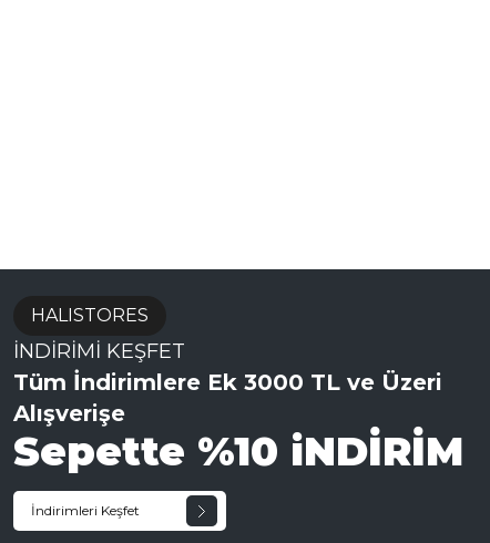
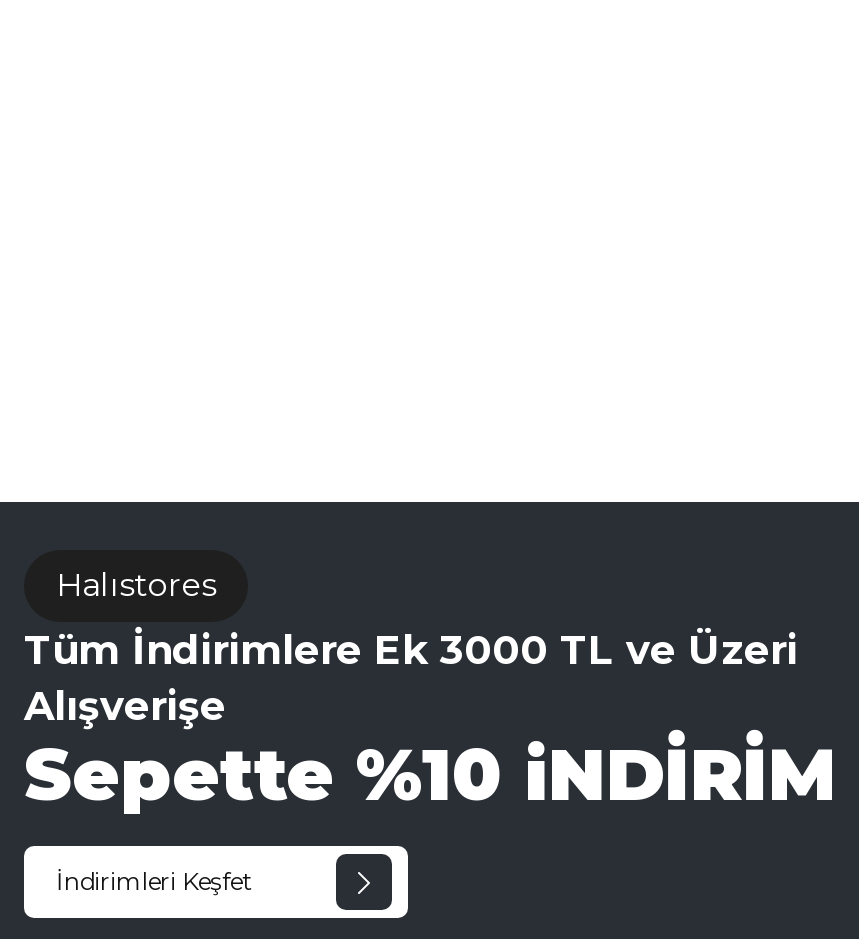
[13,305,185,363] HALISTORES | İNDİRİMİ KEŞFET -> [56,566,216,604] Halıstores

